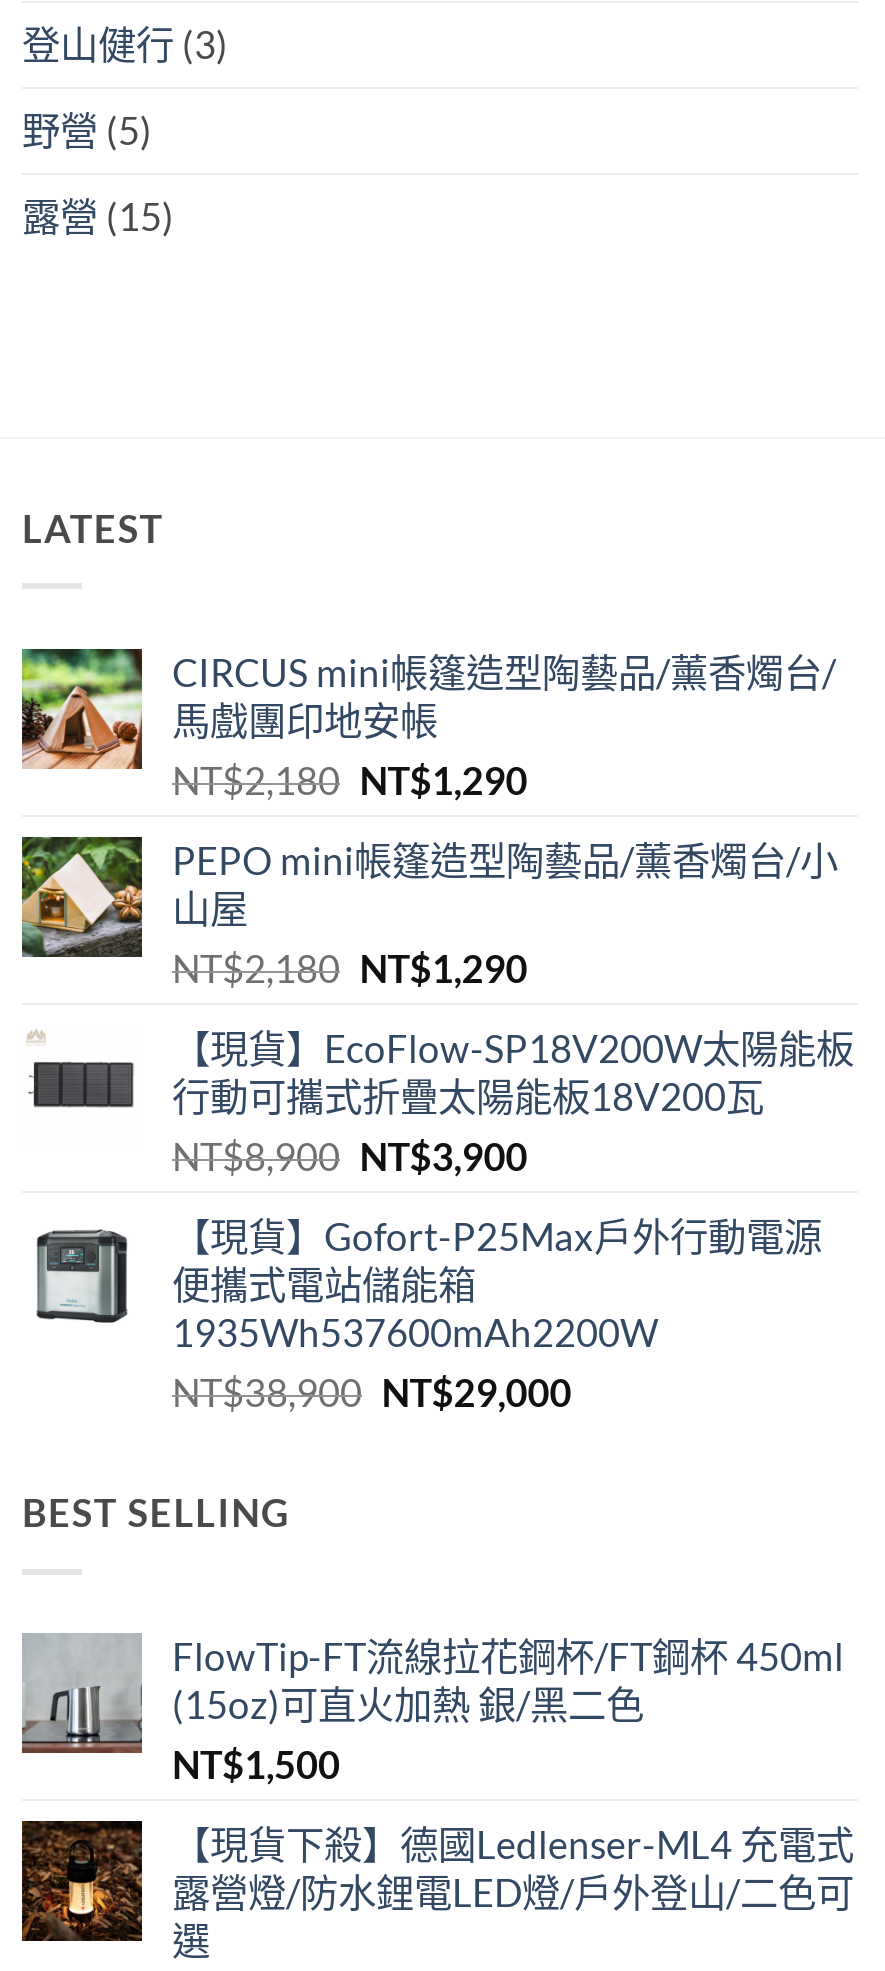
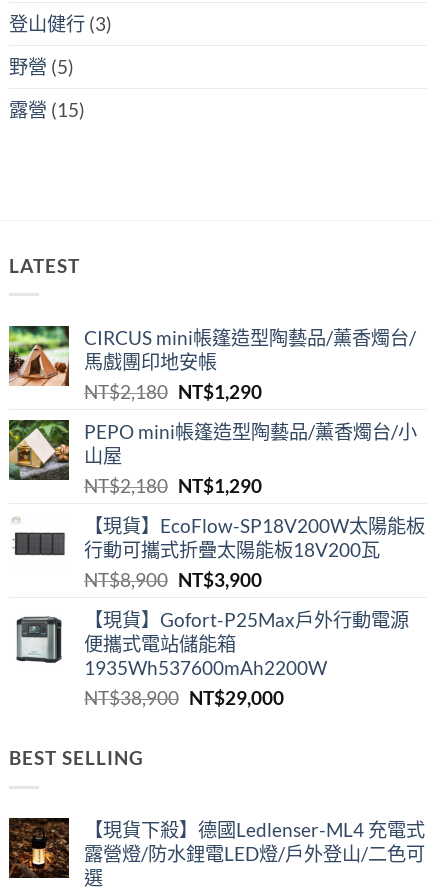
[20,1633,844,1787] [image] | FlowTip-FT流線拉花鋼杯/FT鋼杯 450ml | (15oz)可直火加熱 銀/黑二色 | NT$1,500 -> none

